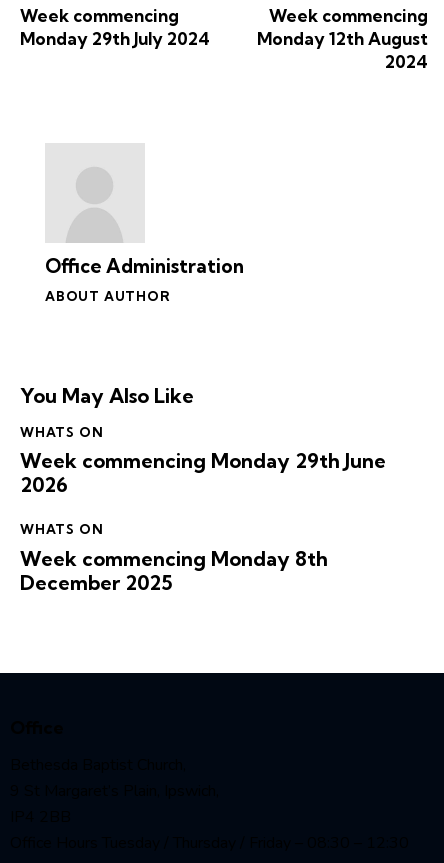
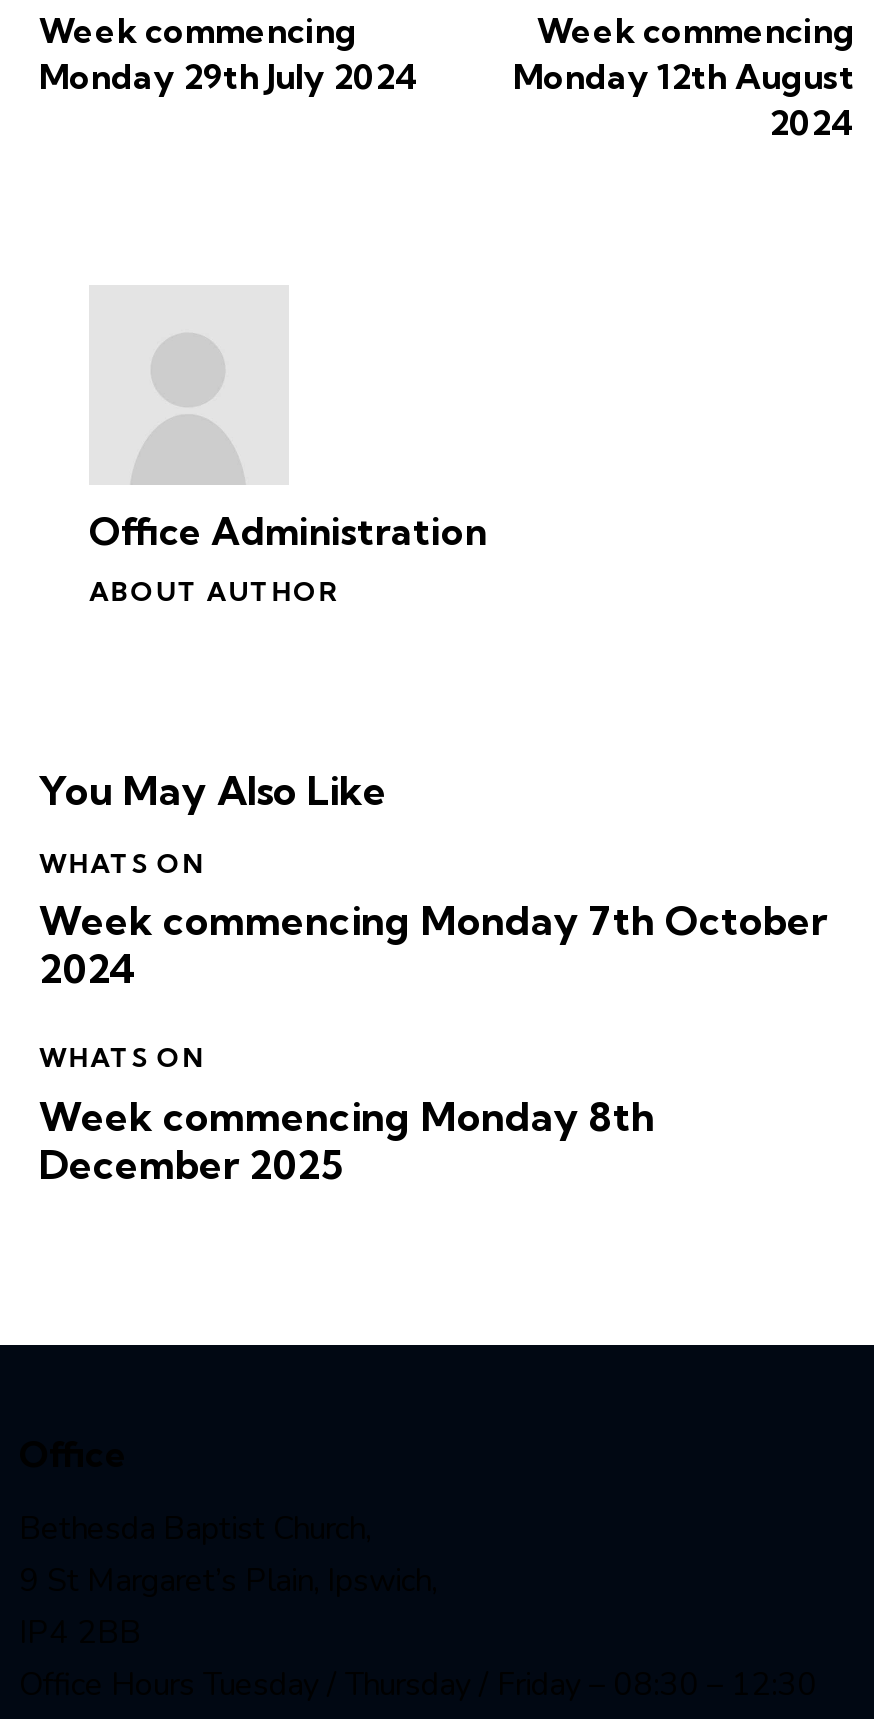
[20,448,386,473] Week commencing Monday 29th June -> [39,896,827,946] Week commencing Monday 7th October
[20,472,68,497] 2026 -> [39,944,137,994] 2024

